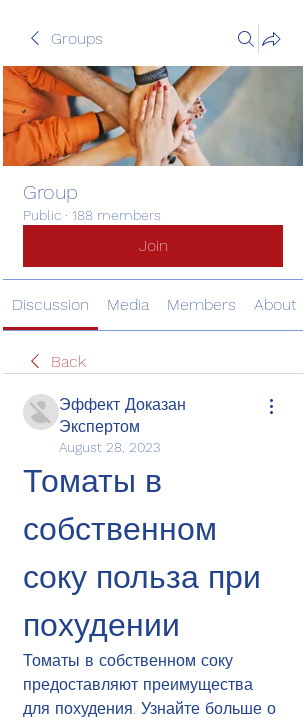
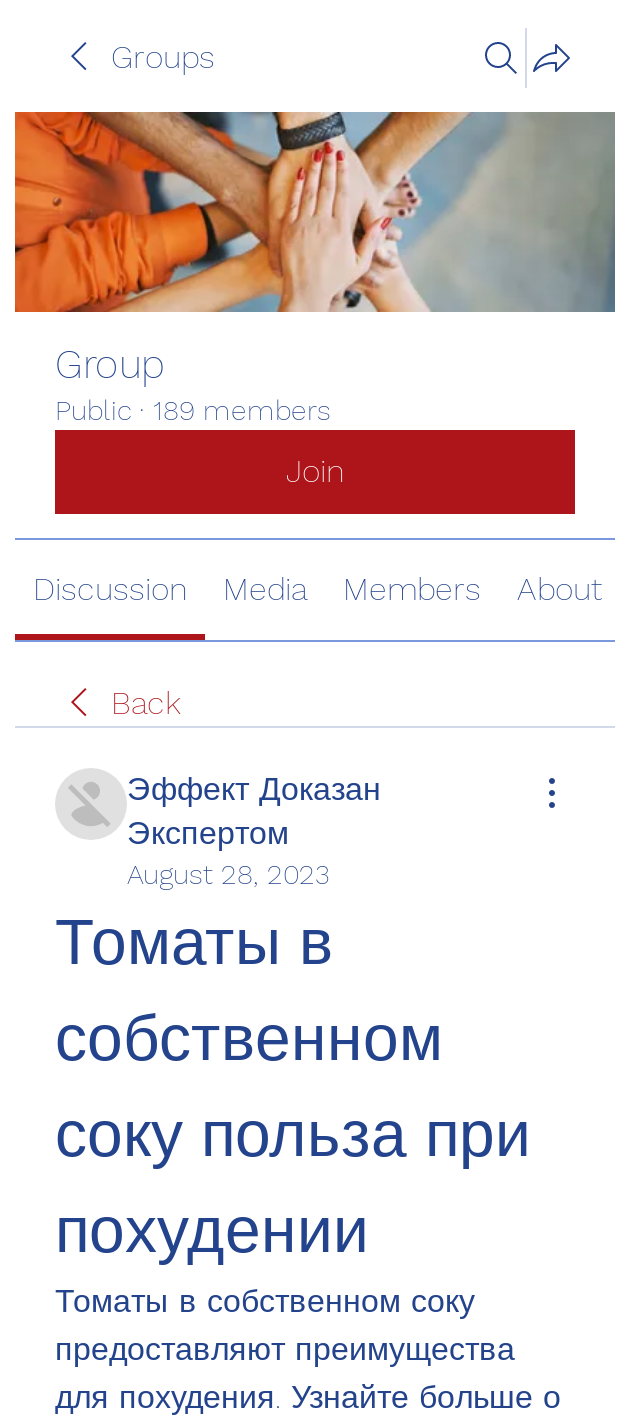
[23,207,161,223] Public · 188 members -> [55,394,331,426] Public · 189 members

